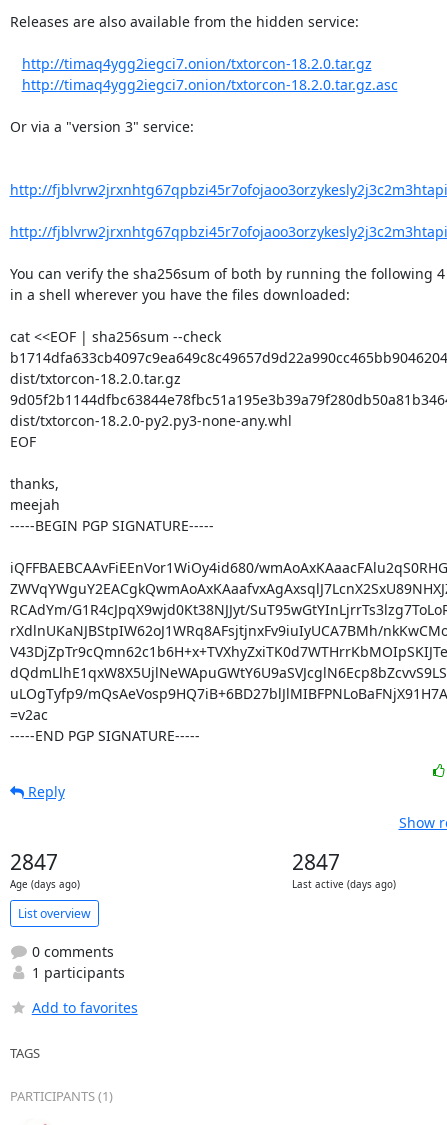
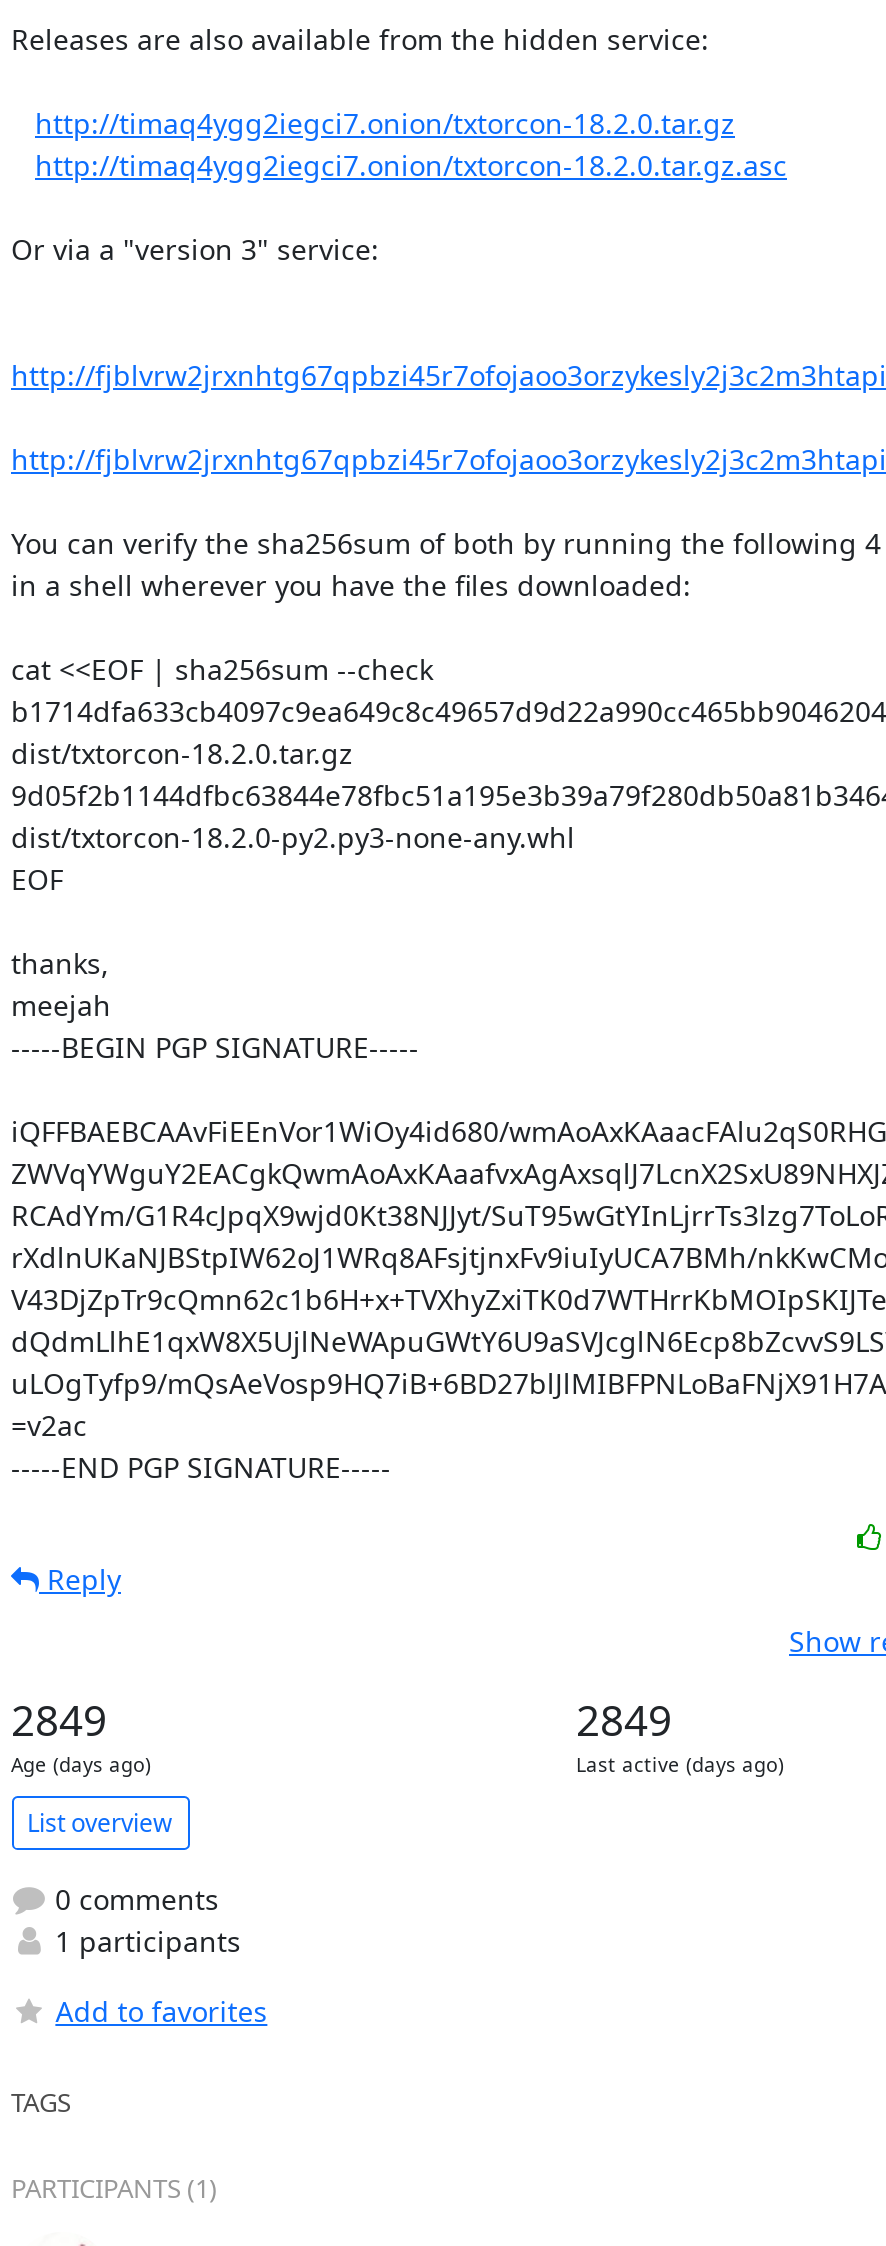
[9,848,57,876] 2847 -> [11,1692,107,1748] 2849
[292,848,340,876] 2847 -> [576,1692,672,1748] 2849

